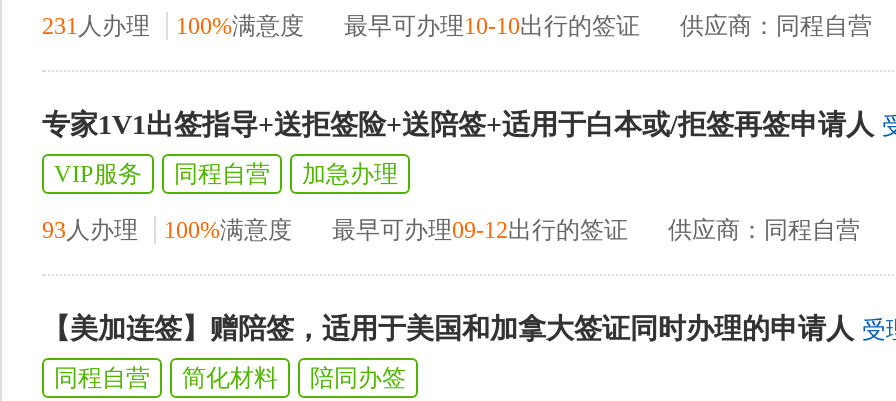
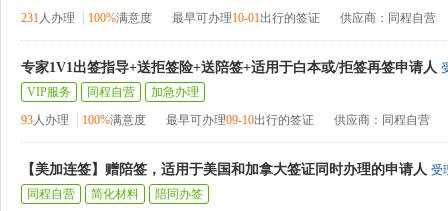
[344,12,640,40] 最早可办理10-10出行的签证 -> [172,11,320,25] 最早可办理10-01出行的签证
[332,216,628,244] 最早可办理09-12出行的签证 -> [166,113,314,127] 最早可办理09-10出行的签证

